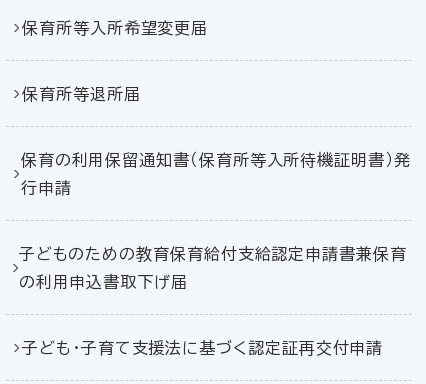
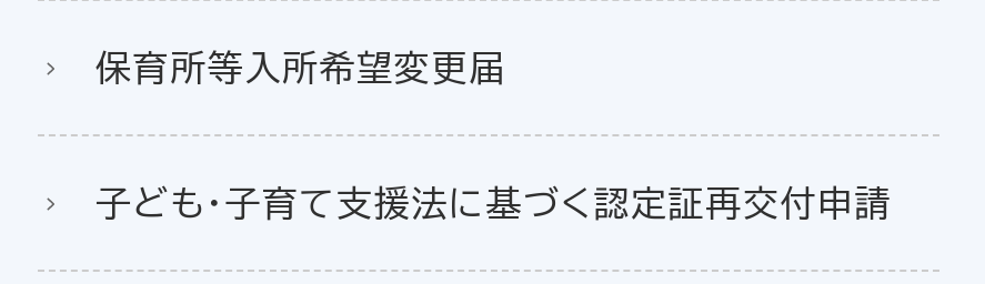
[22,86,140,102] 保育所等退所届 -> none
[21,152,411,196] 保育の利用保留通知書（保育所等入所待機証明書）発 | 行申請 -> none
[19,246,407,290] 子どものための教育保育給付支給認定申請書兼保育 | の利用申込書取下げ届 -> none

